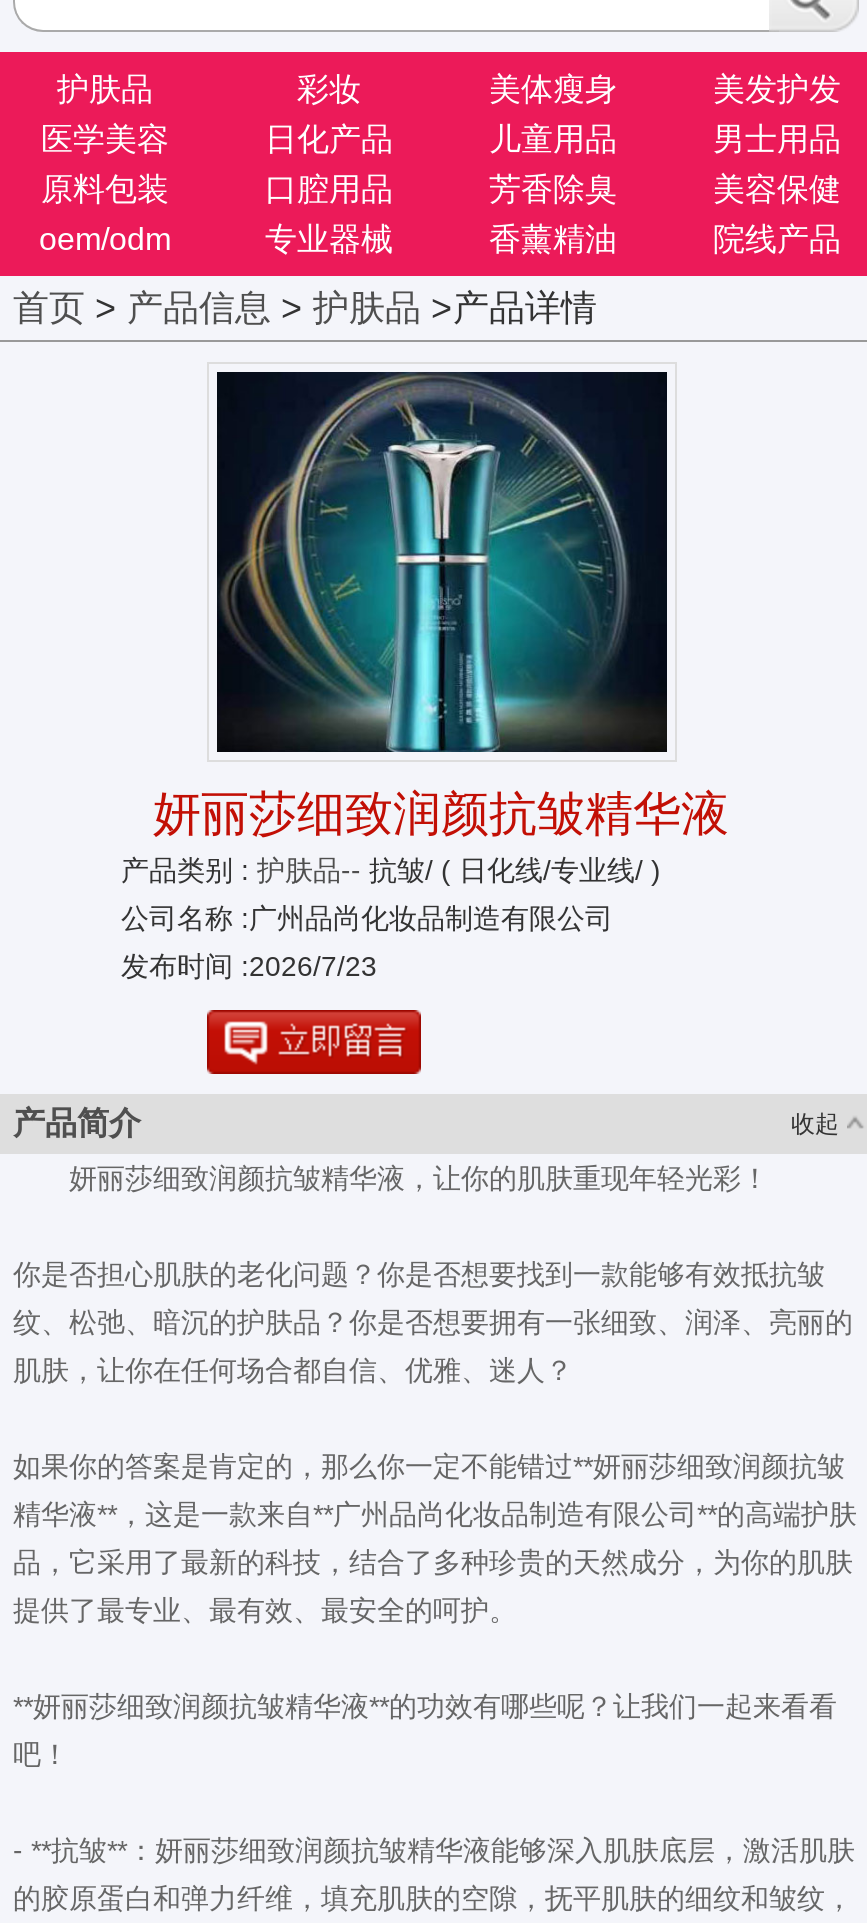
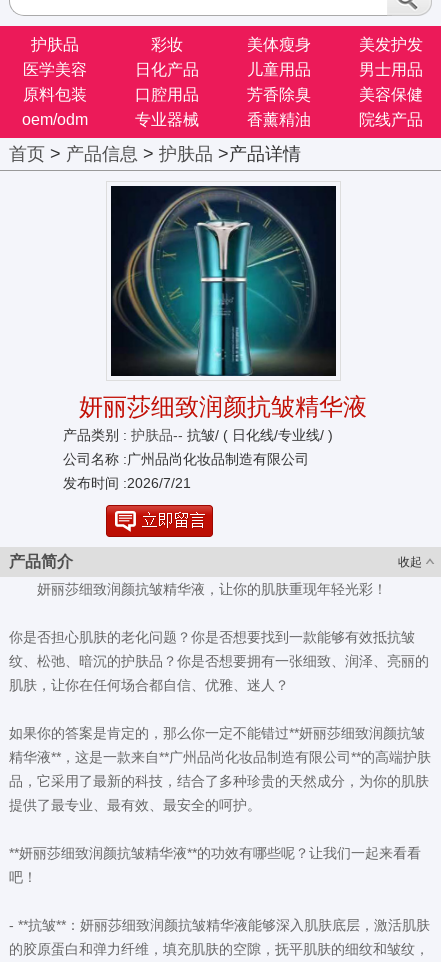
[121,950,377,982] 发布时间 :2026/7/23 -> [63,475,191,491] 发布时间 :2026/7/21

